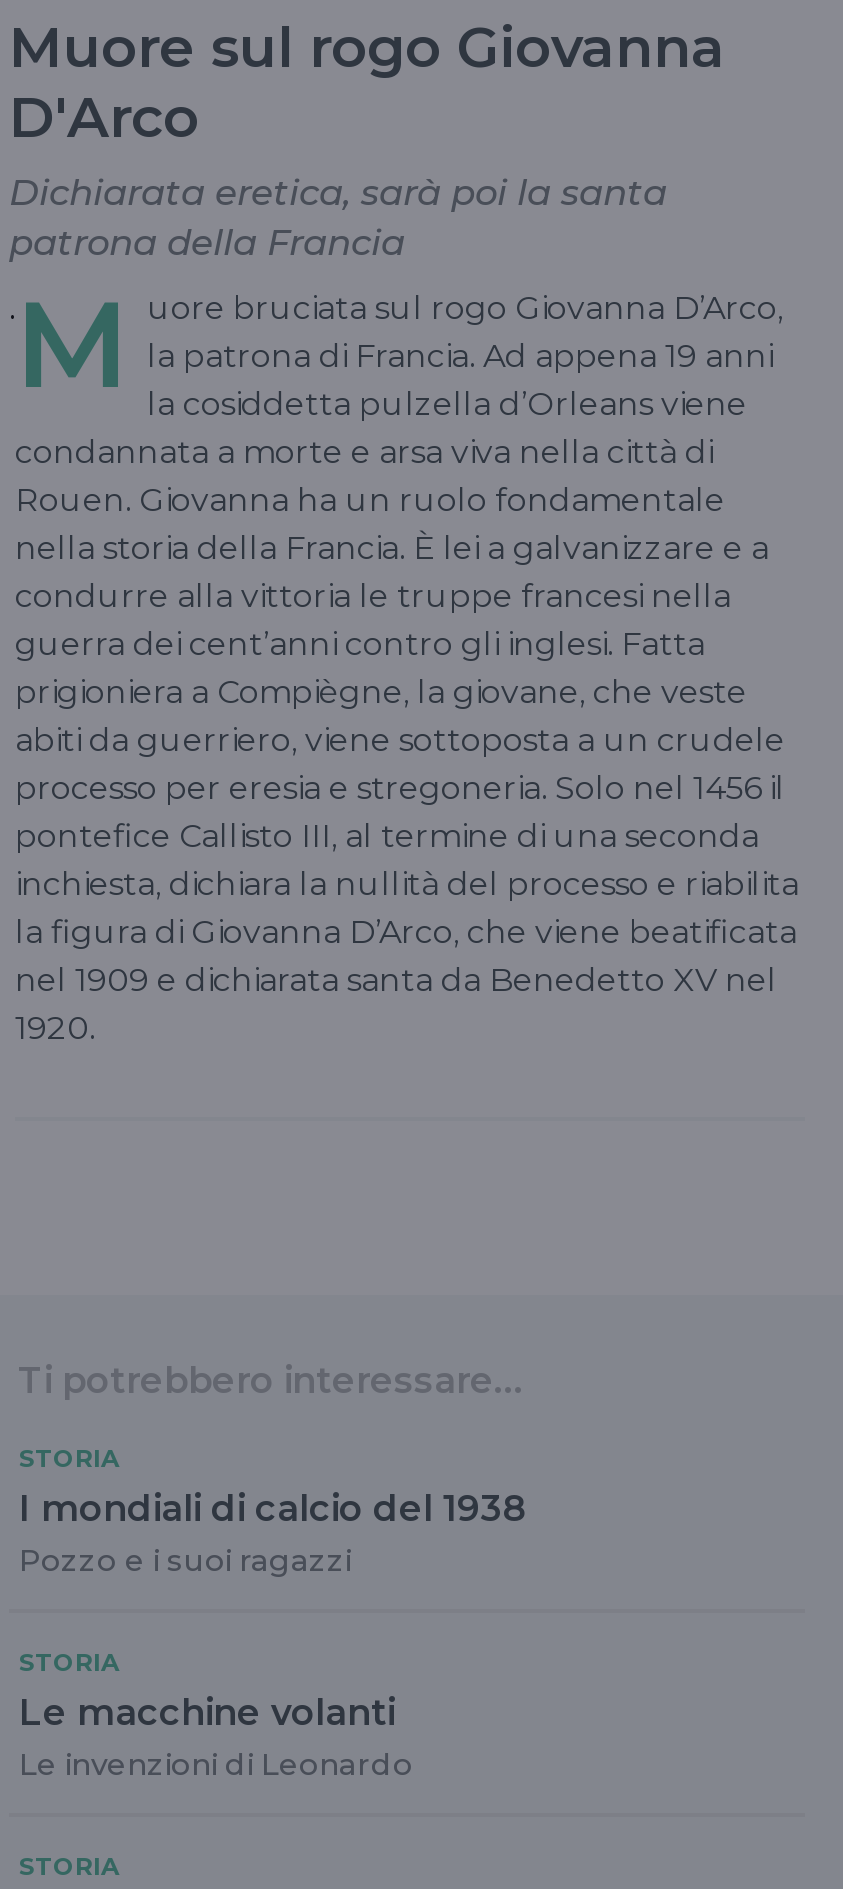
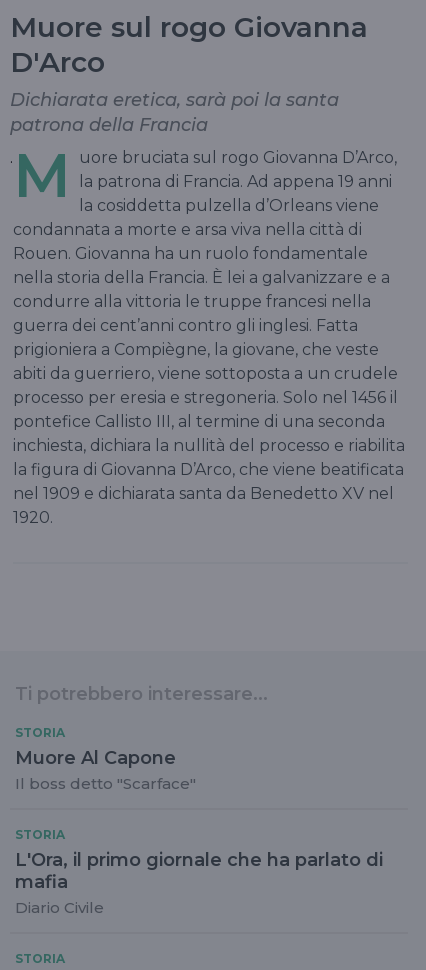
[19,1487,527,1579] I mondiali di calcio del 1938 | Pozzo e i suoi ragazzi -> [15,747,196,793] Muore Al Capone | Il boss detto "Scarface"
[19,1691,413,1783] Le macchine volanti | Le invenzioni di Leonardo -> [15,849,383,917] L'Ora, il primo giornale che ha parlato di | mafia | Diario Civile

